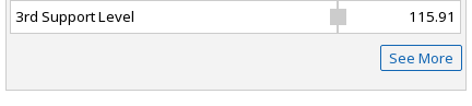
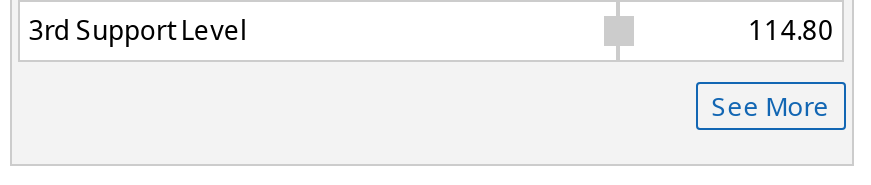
[409,7,456,27] 115.91 -> [748,13,834,49] 114.80

